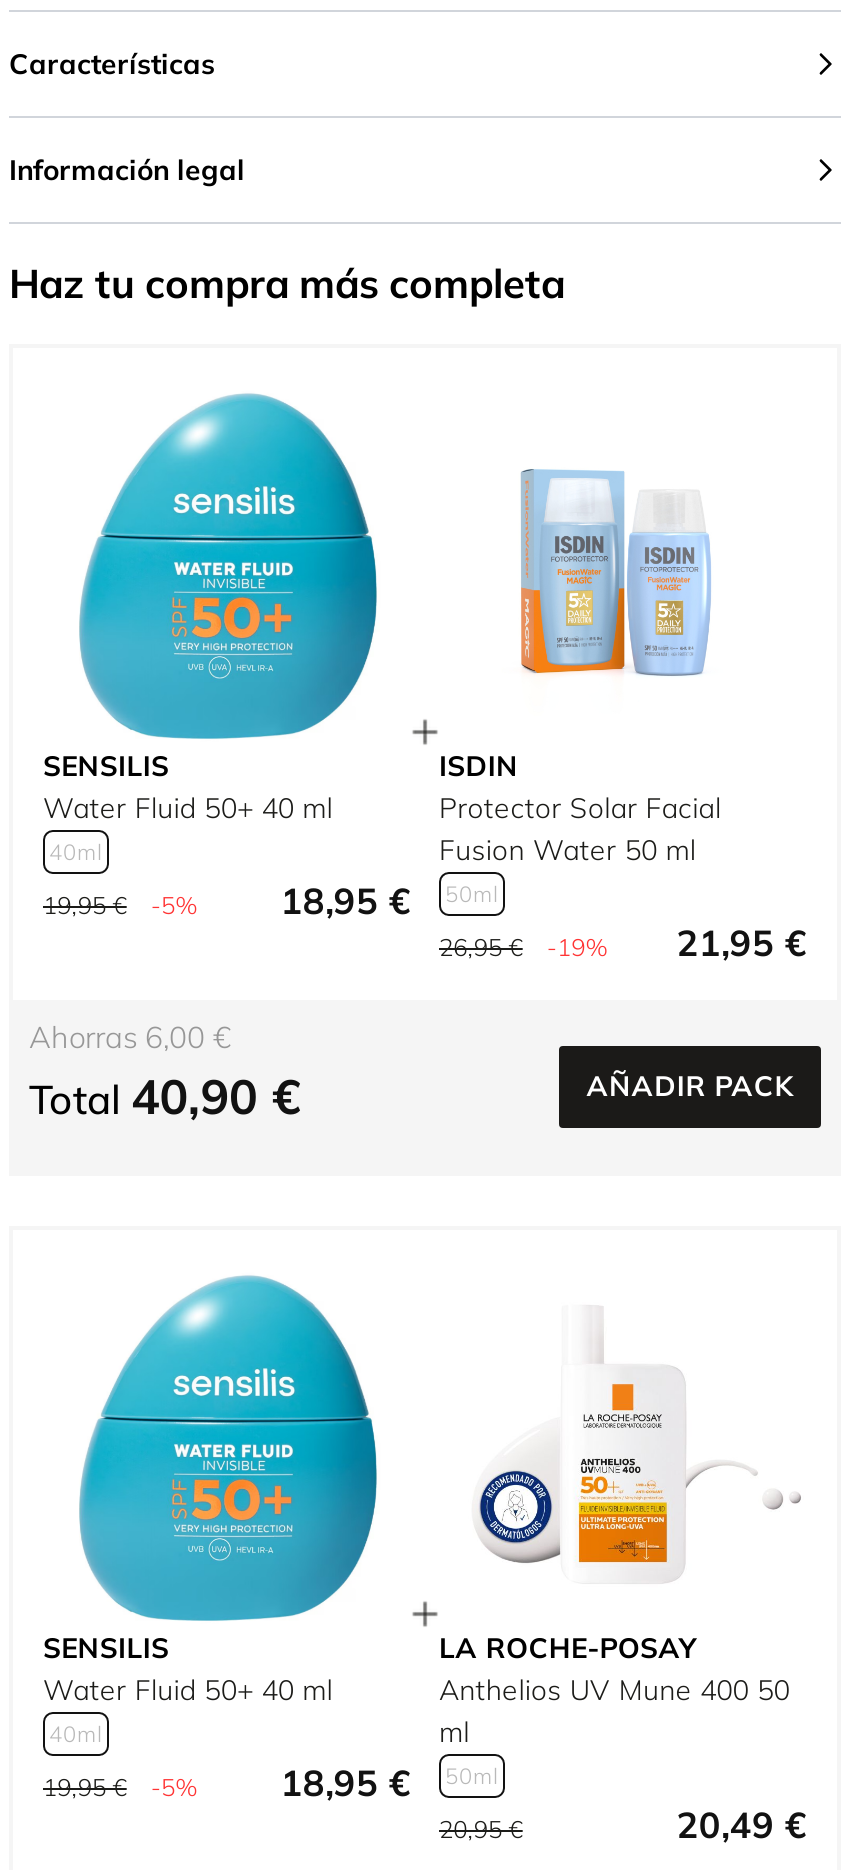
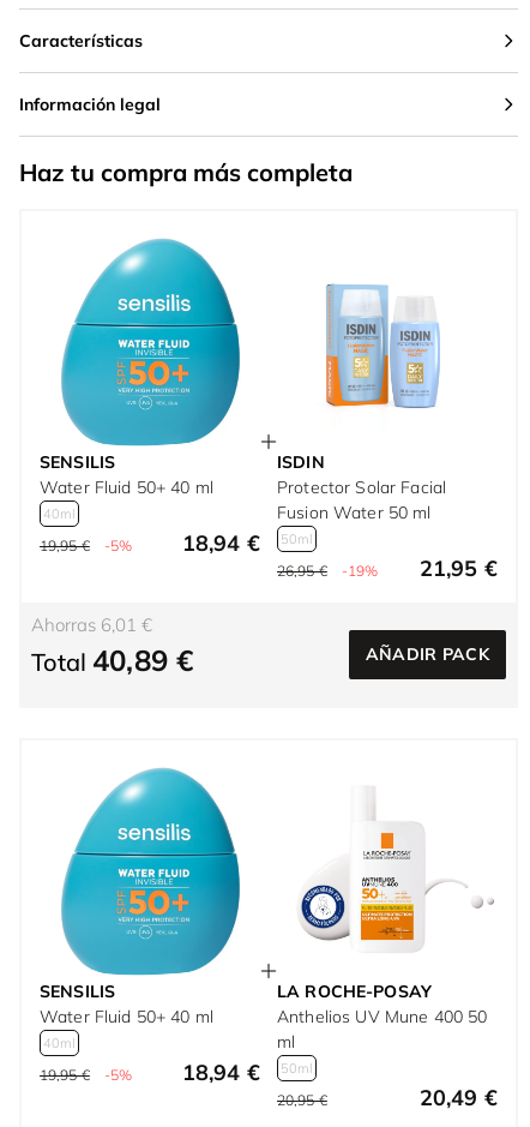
[280,878,499,924] 18,95 € 50ml -> [182,529,313,557] 18,94 € 50ml
[29,1018,231,1056] Ahorras 6,00 € -> [31,613,152,636] Ahorras 6,01 €
[29,1066,300,1126] Total 40,90 € -> [31,642,194,678] Total 40,89 €
[280,1760,499,1806] 18,95 € 50ml -> [182,1059,313,1086] 18,94 € 50ml

